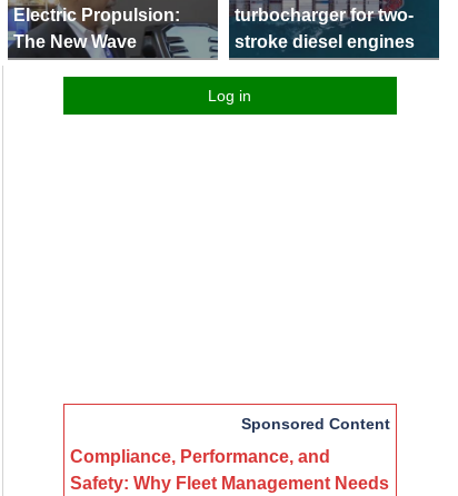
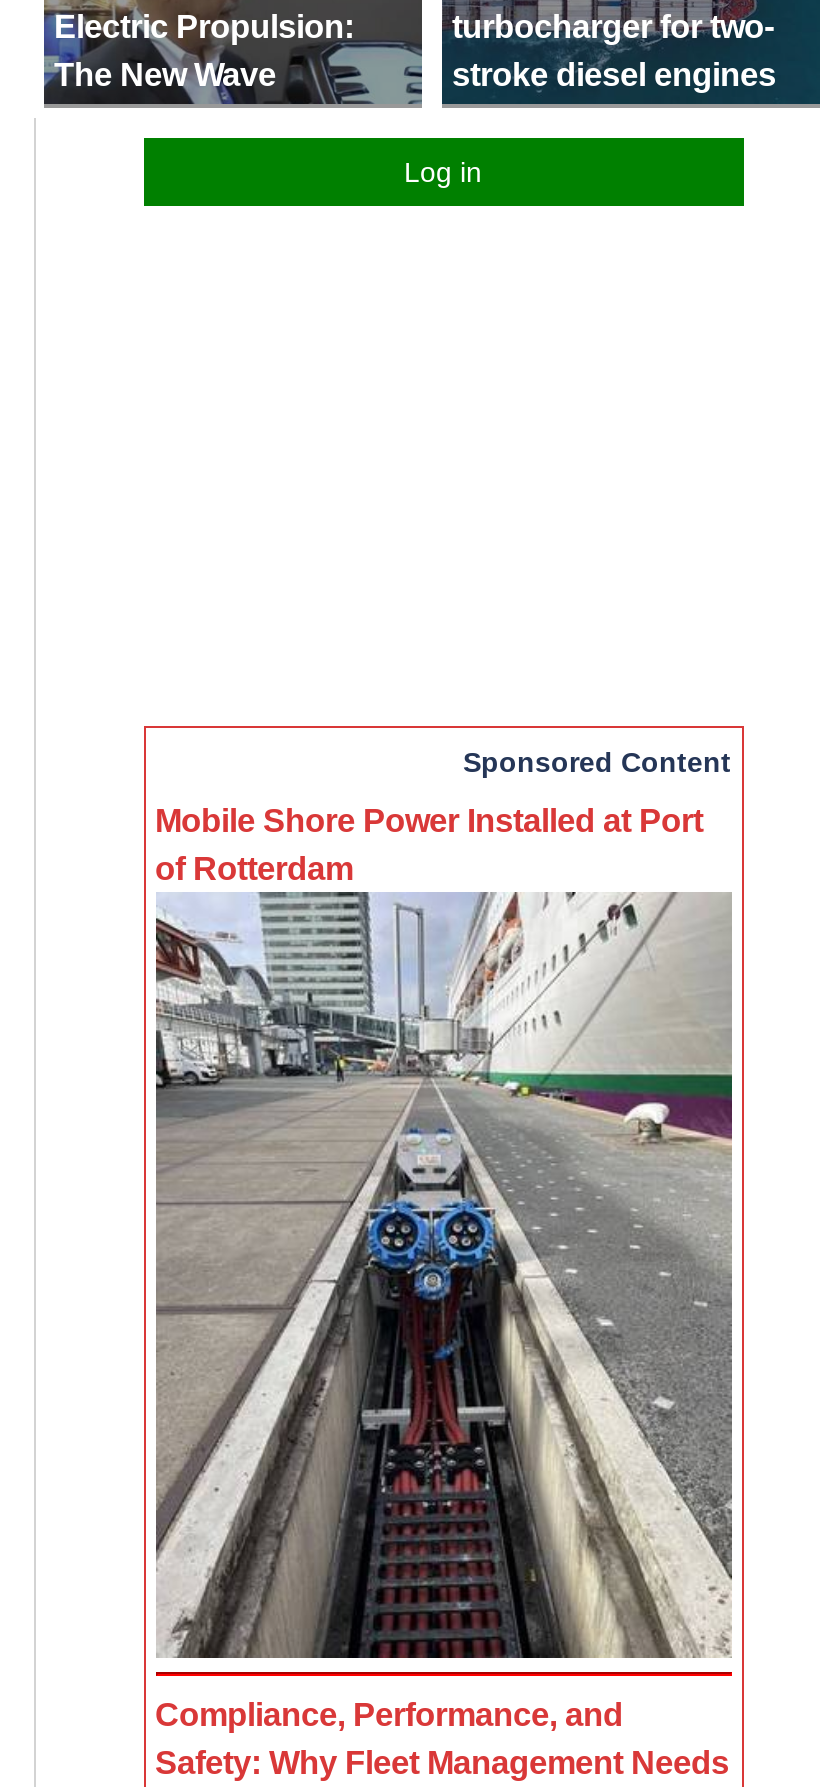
none -> [154,890,734,1680] [image]
none -> [155,801,703,885] Mobile Shore Power Installed at Port | of Rotterdam

